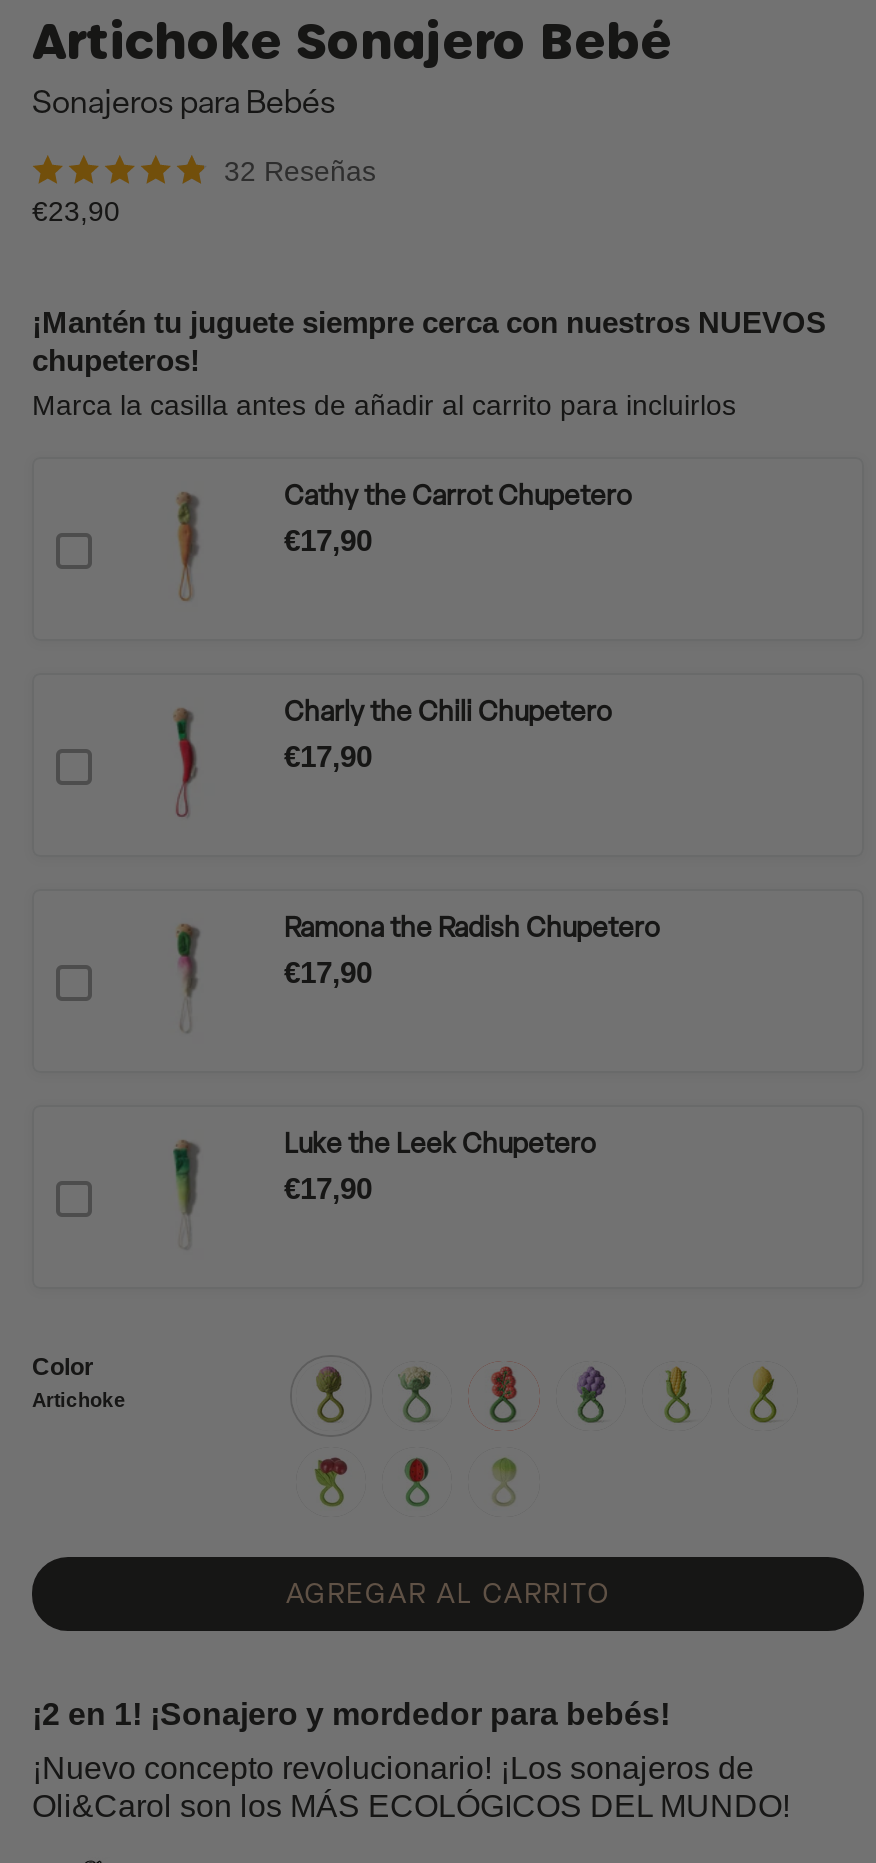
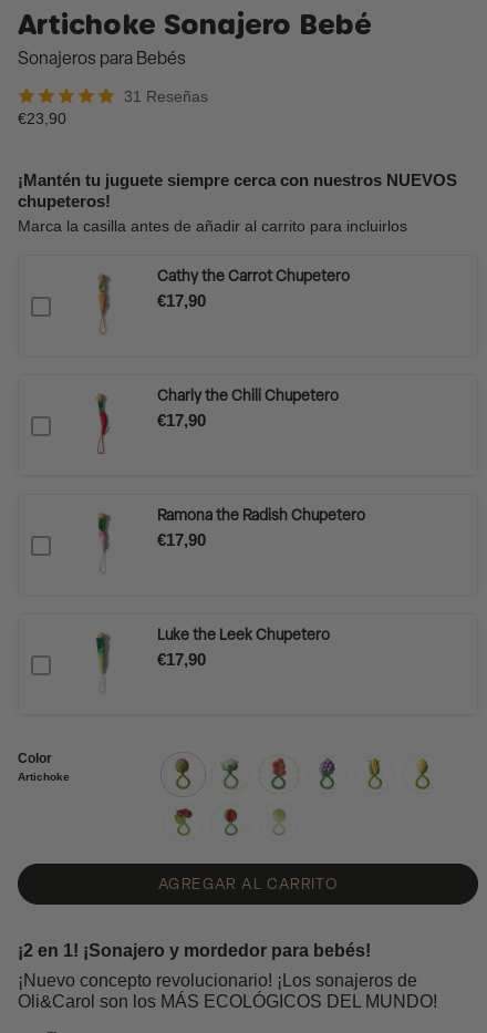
[224,155,376,187] 32 Reseñas -> [124,87,208,105] 31 Reseñas

